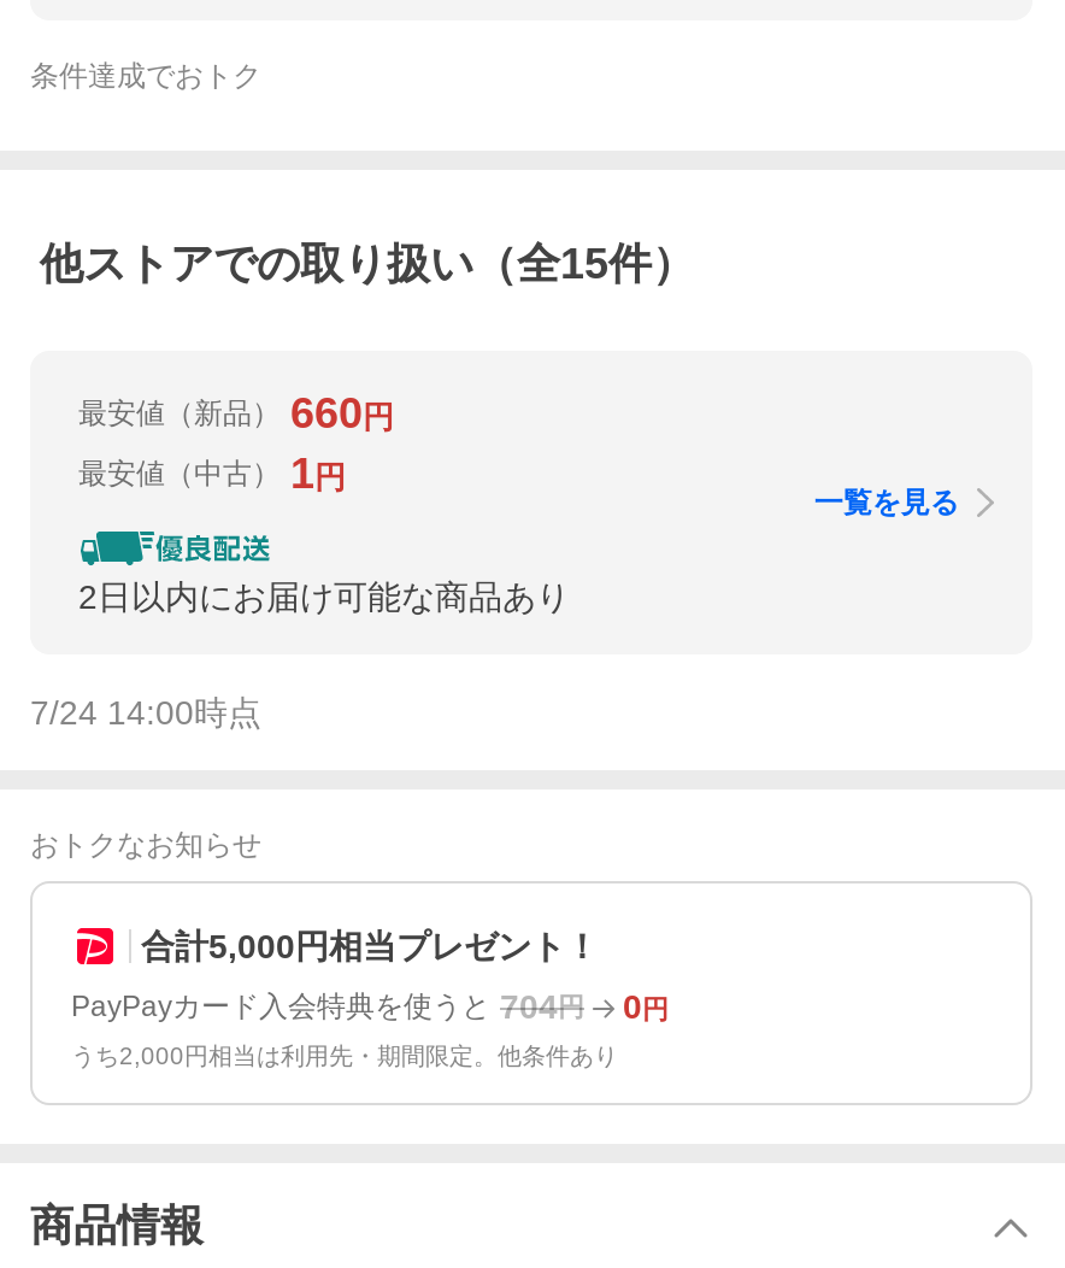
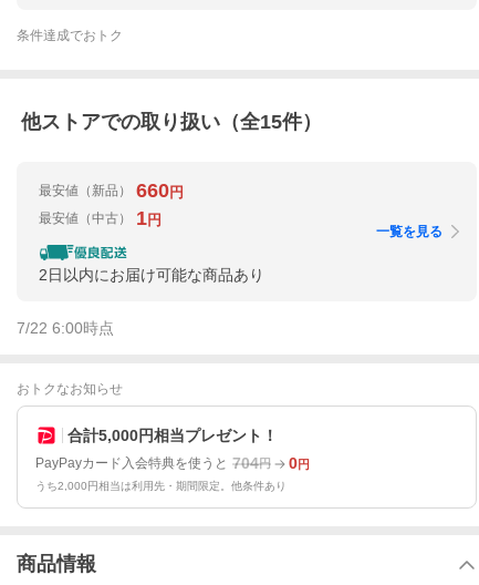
[30,693,261,732] 7/24 14:00時点 -> [17,319,114,337] 7/22 6:00時点

